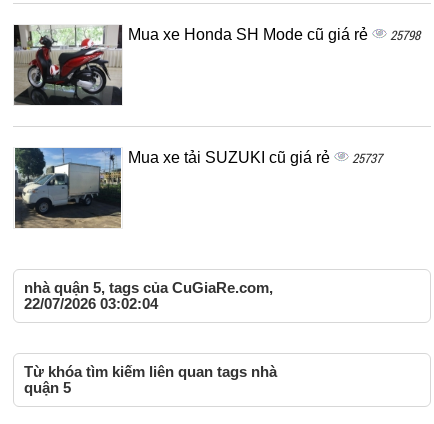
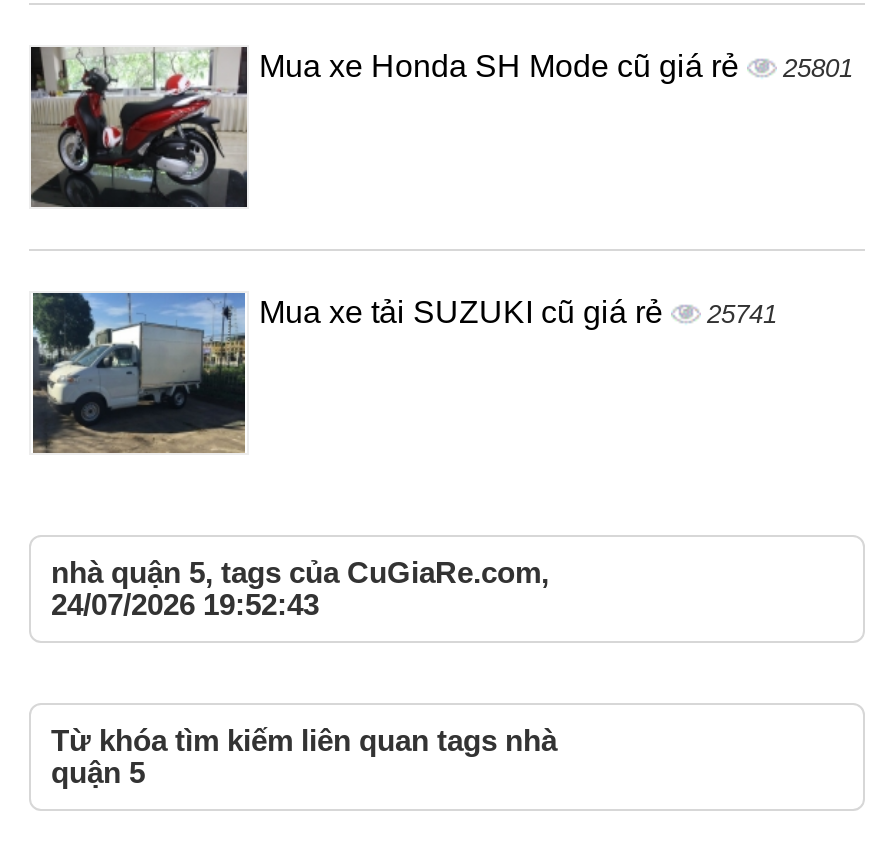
[128,26,420,44] Mua xe Honda SH Mode cũ giá rẻ 25798 -> [259,49,853,83] Mua xe Honda SH Mode cũ giá rẻ 25801
[128,149,382,167] Mua xe tải SUZUKI cũ giá rẻ 25737 -> [259,295,777,329] Mua xe tải SUZUKI cũ giá rẻ 25741
[24,295,158,312] 22/07/2026 03:02:04 -> [51,587,319,621] 24/07/2026 19:52:43

